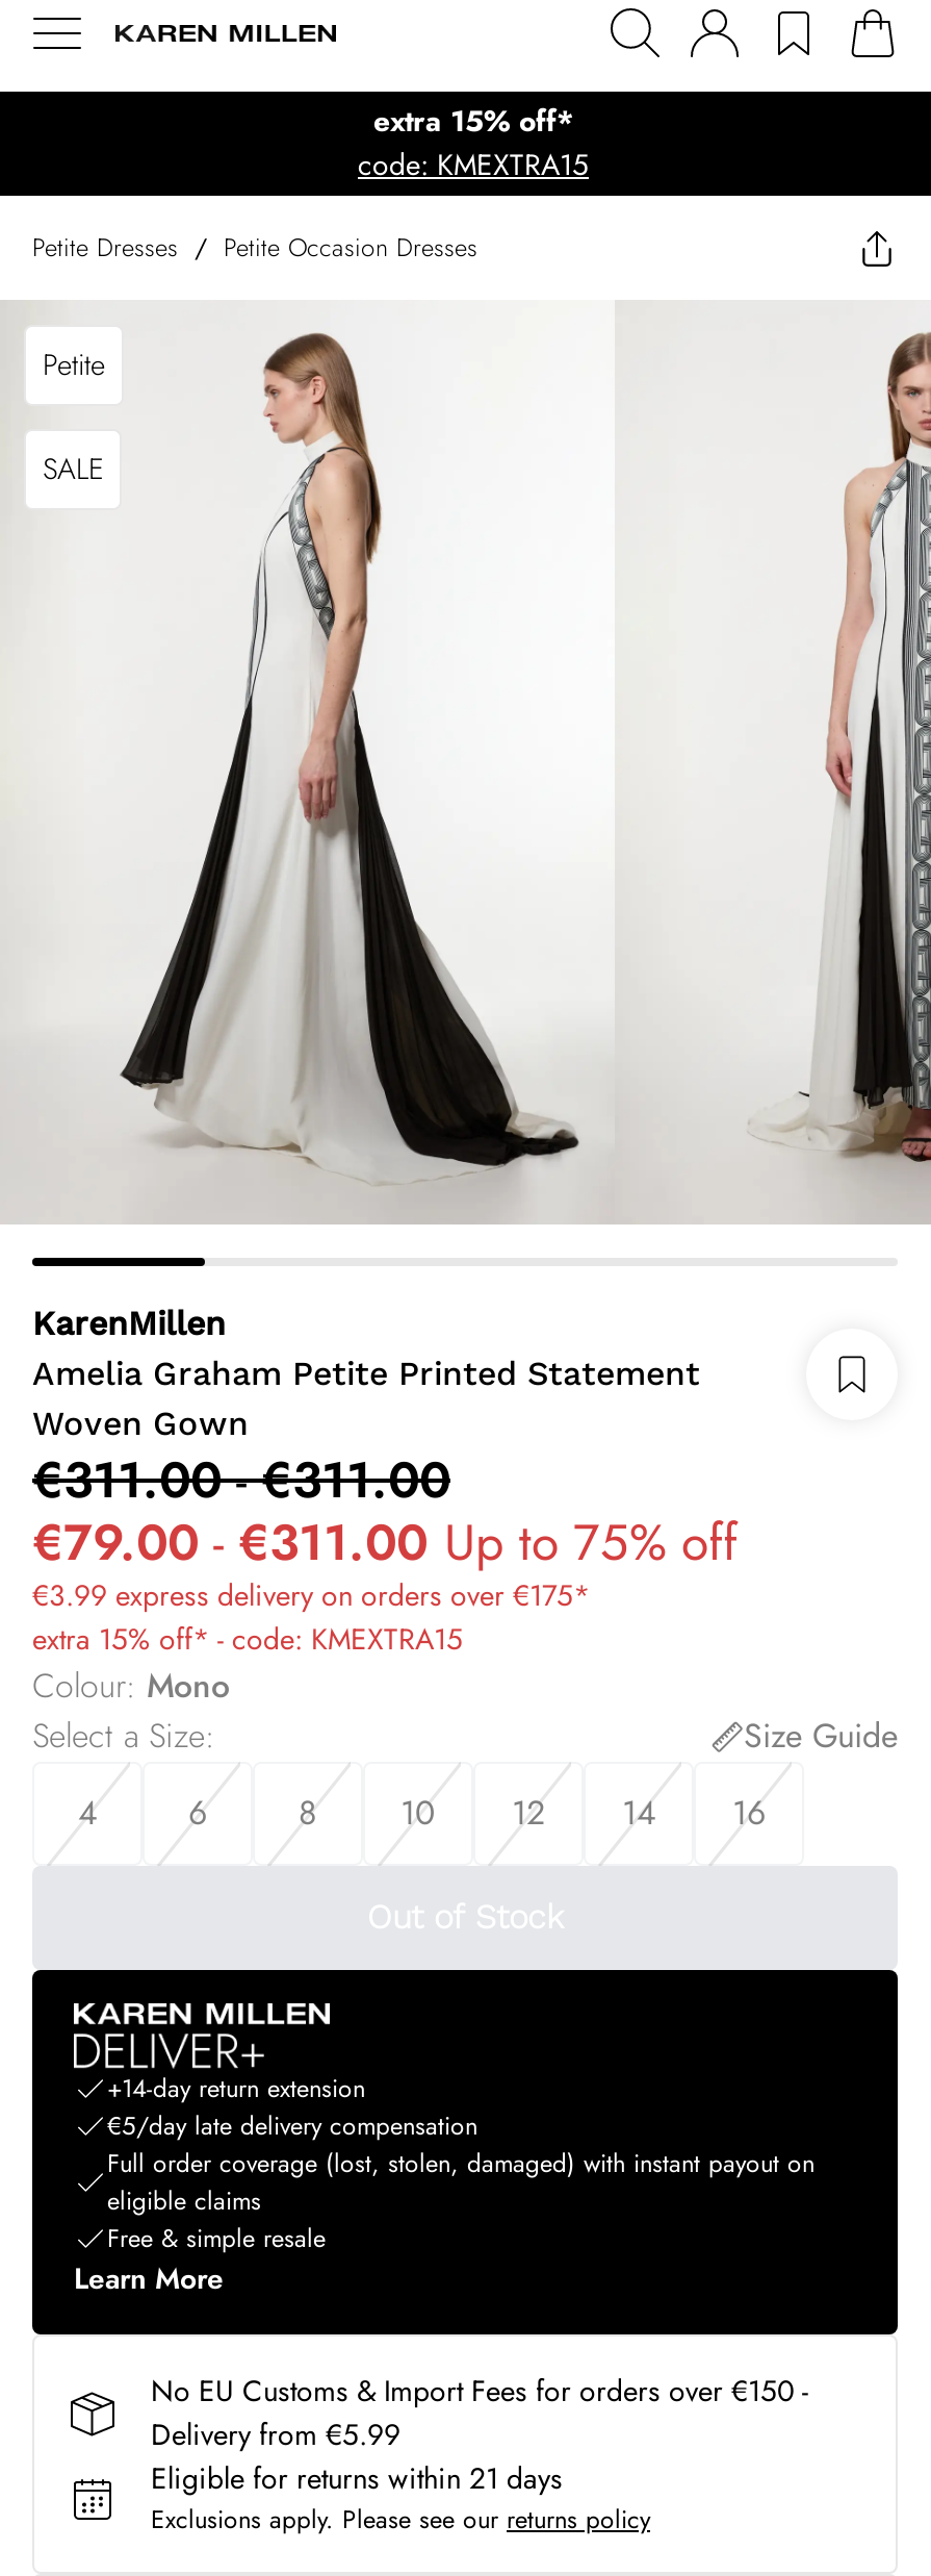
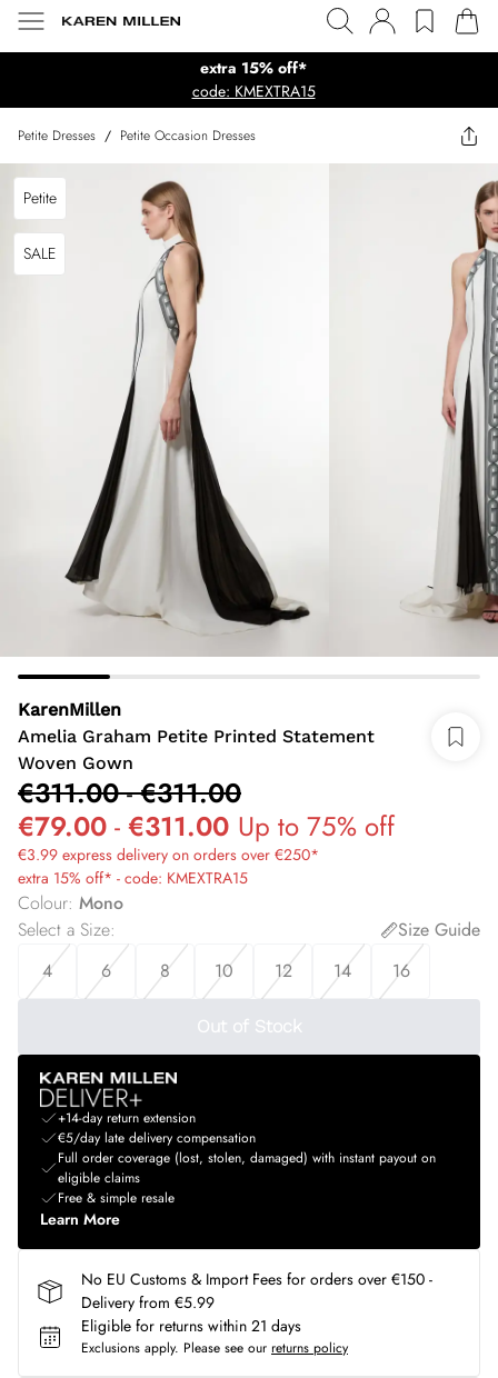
[32,1574,590,1616] €3.99 express delivery on orders over €175* -> [18,843,319,866] €3.99 express delivery on orders over €250*

